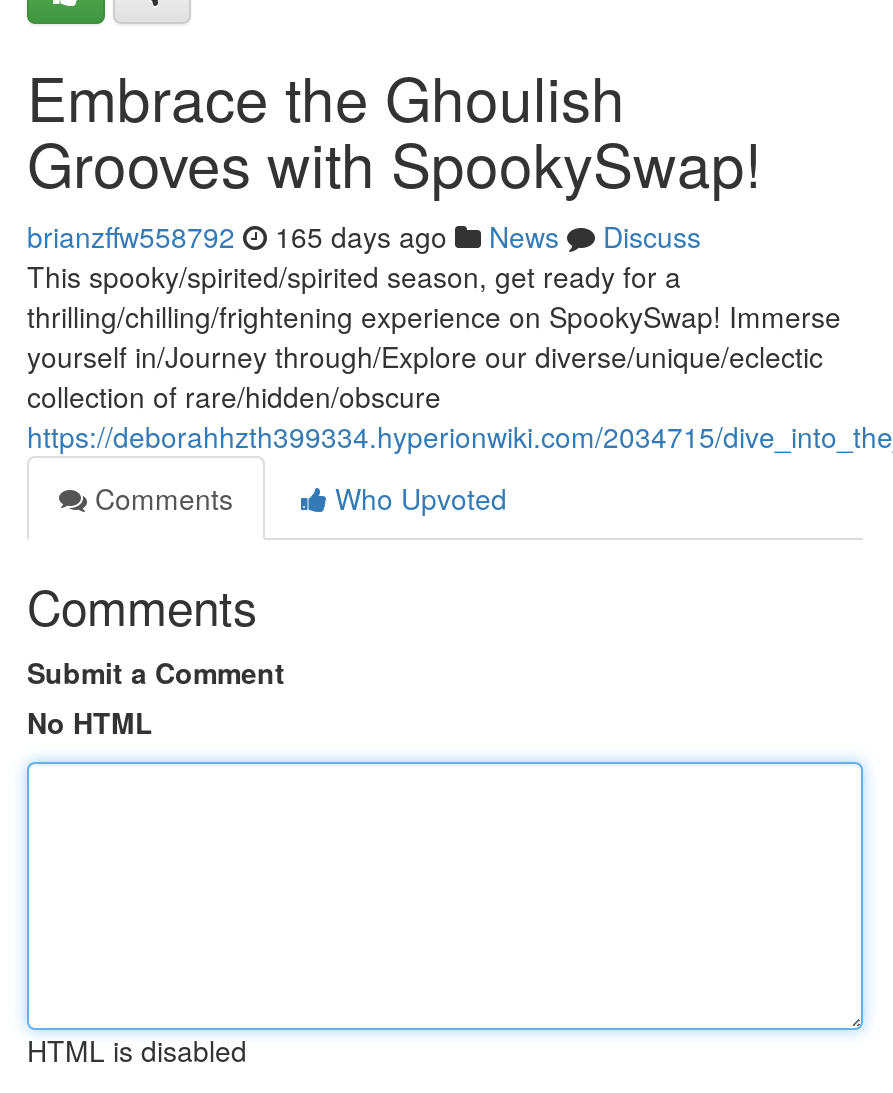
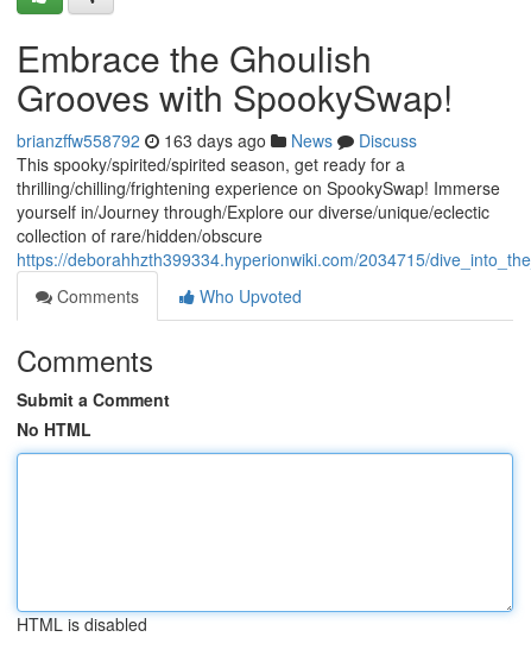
[27,216,701,256] brianzffw558792 165 days ago News Discuss -> [17,128,417,152] brianzffw558792 163 days ago News Discuss

